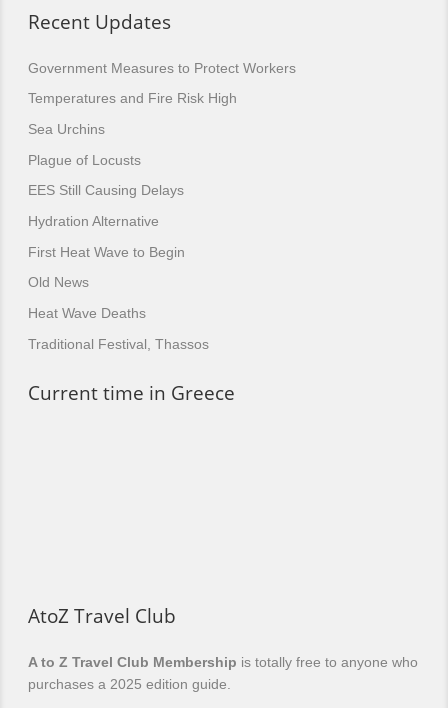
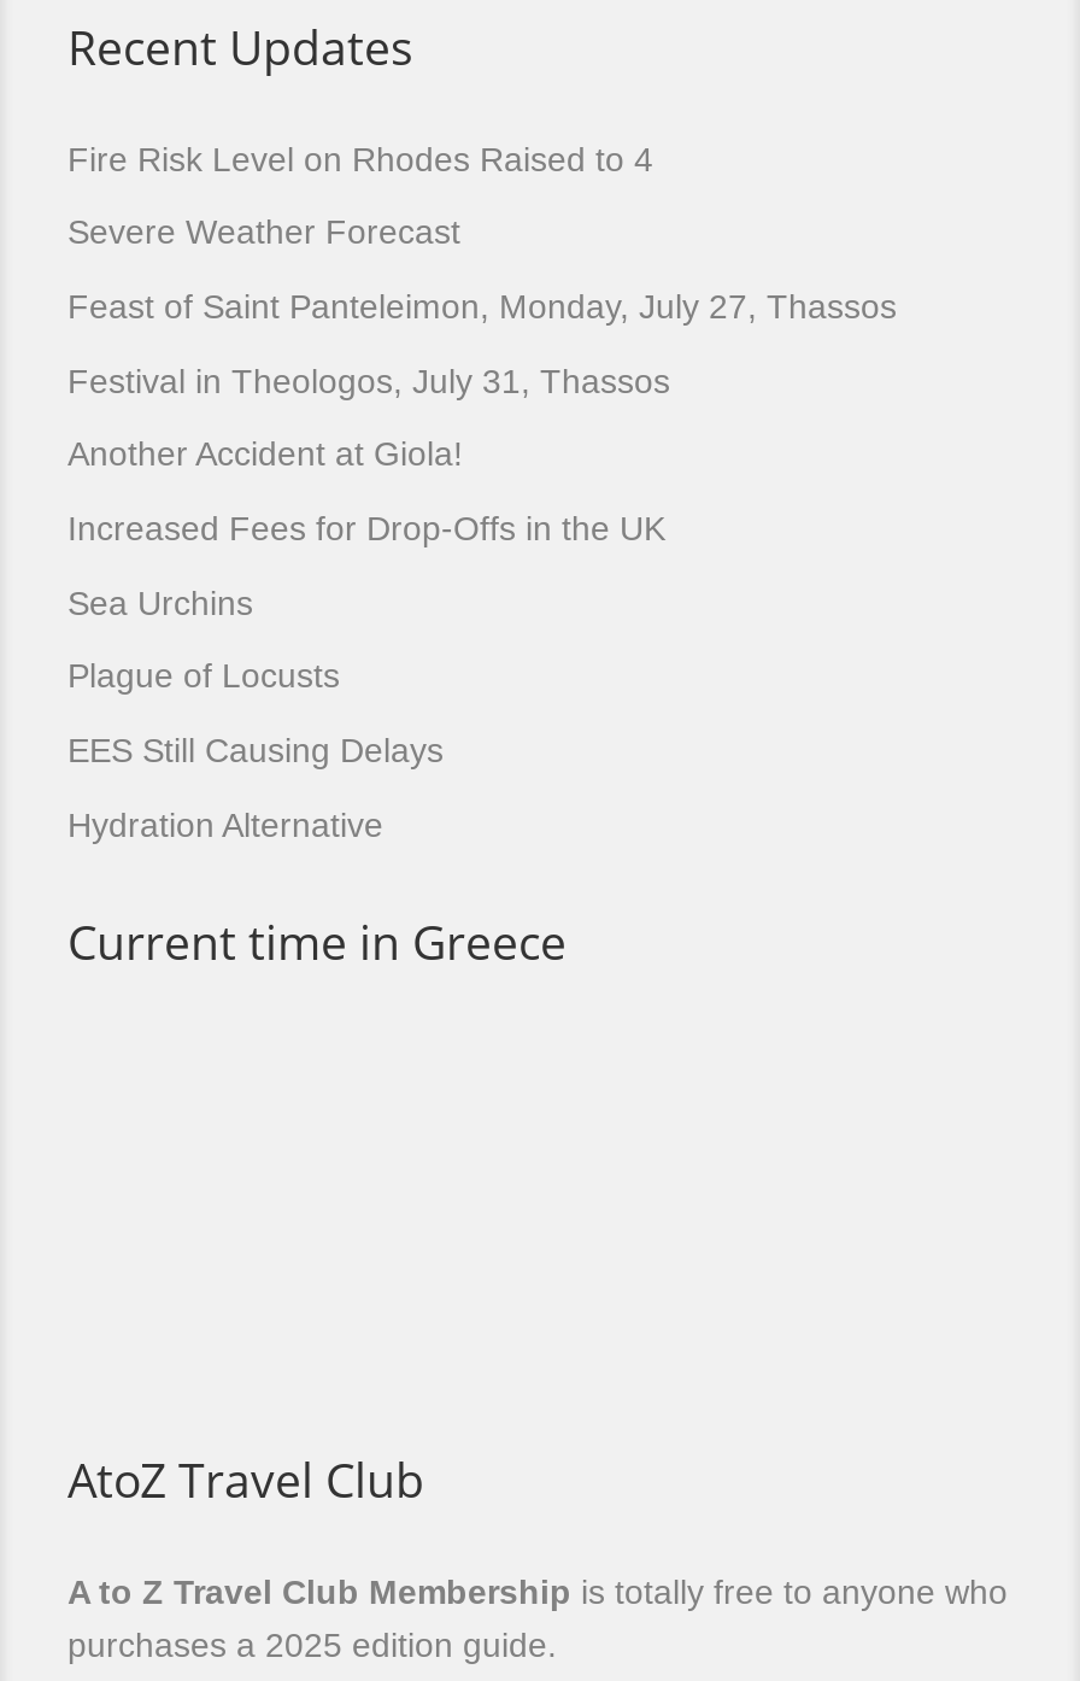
[28,60,296,106] Government Measures to Protect Workers | Temperatures and Fire Risk High -> [67,139,897,547] Fire Risk Level on Rhodes Raised to 4 | Severe Weather Forecast | Feast of Saint Panteleimon, Monday, July 27, Thassos | Festival in Theologos, July 31, Thassos | Another Accident at Giola! | Increased Fees for Drop-Offs in the UK
moved [28,121,184,229] -> [67,583,444,843]: Sea Urchins | Plague of Locusts | EES Still Causing Delays | Hydration Alternative
[28,244,209,352] First Heat Wave to Begin | Old News | Heat Wave Deaths | Traditional Festival, Thassos -> none

